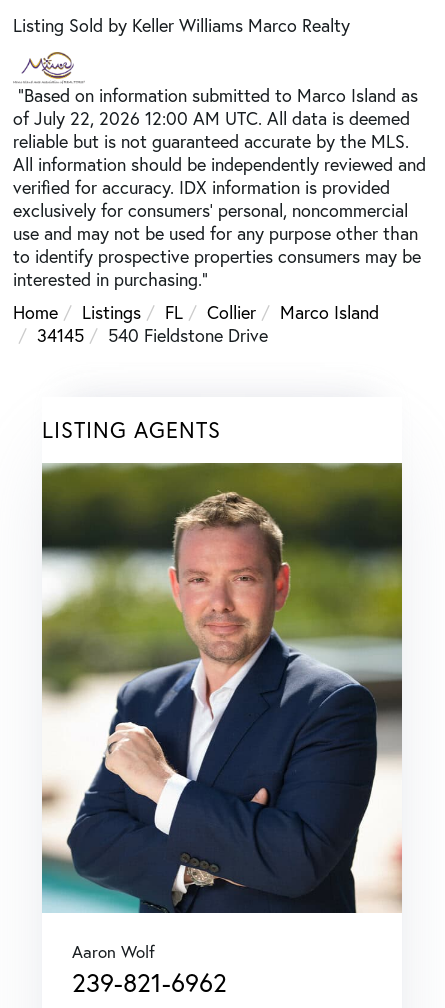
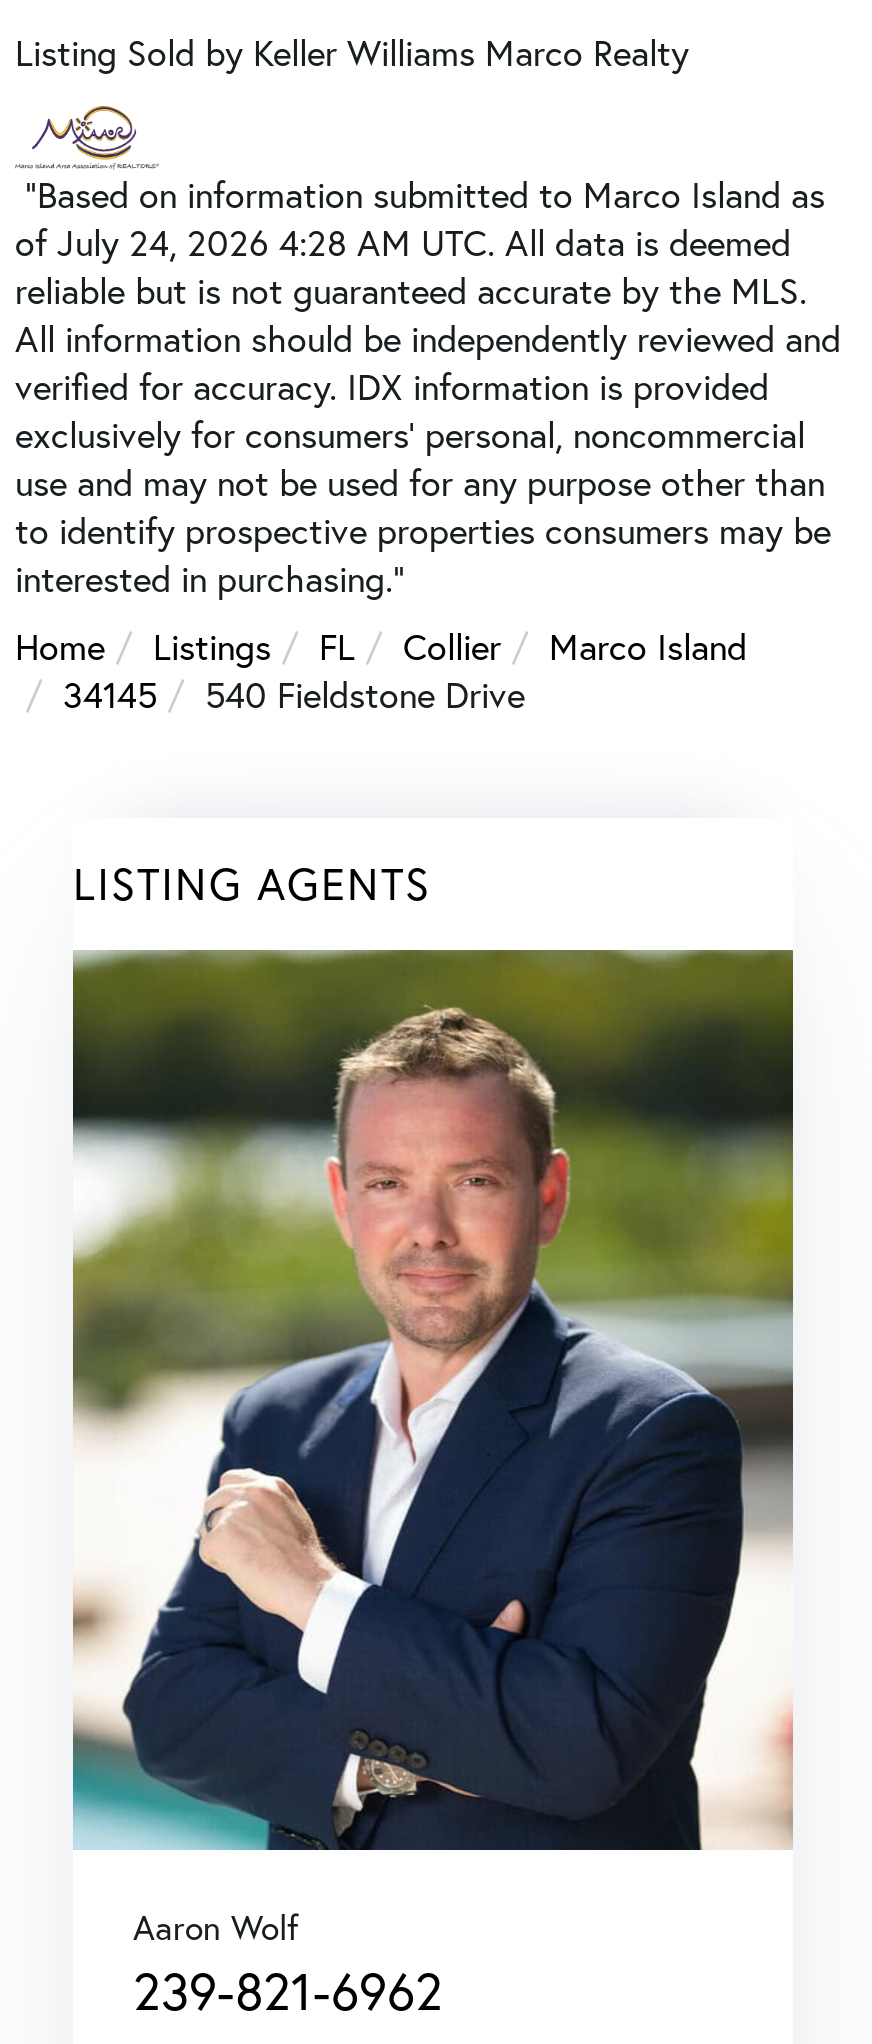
[13,107,410,130] of July 22, 2026 12:00 AM UTC. All data is deemed -> [15,217,791,265] of July 24, 2026 4:28 AM UTC. All data is deemed

